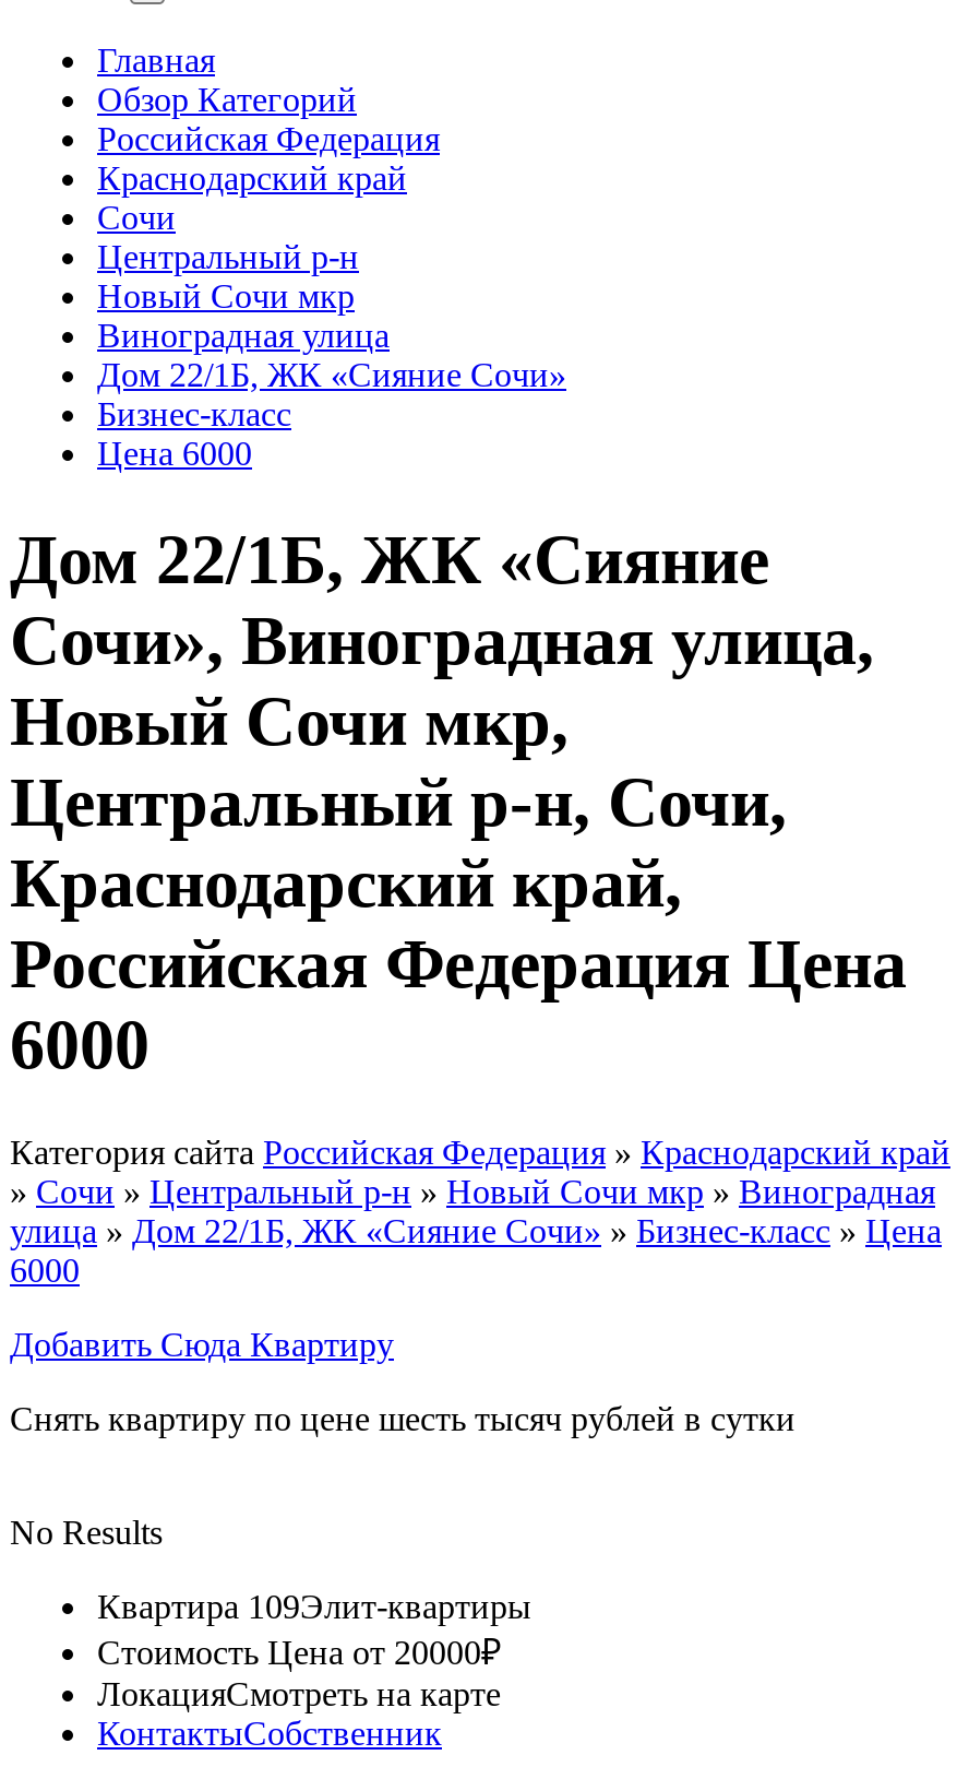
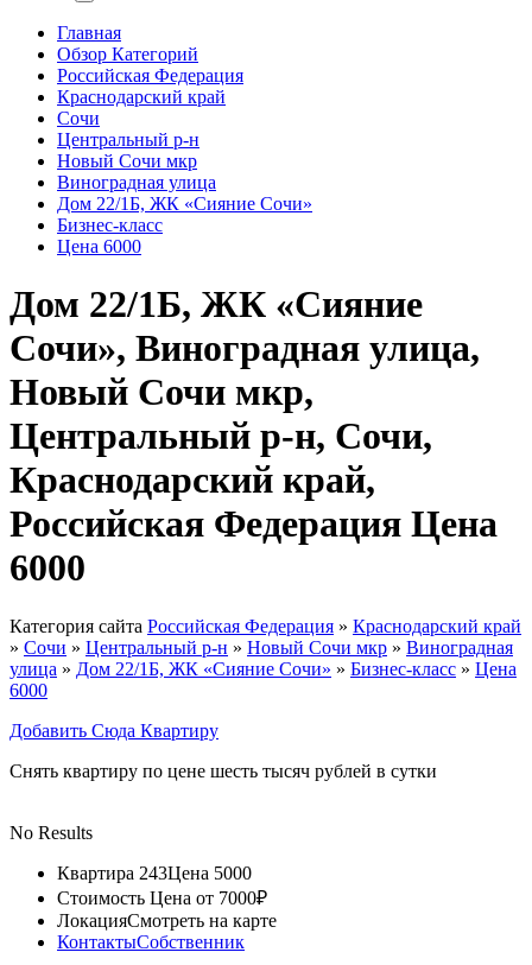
[97,1588,531,1671] Квартира 109Элит-квартиры | Стоимость Цена от 20000₽ -> [57,863,267,908] Квартира 243Цена 5000 | Стоимость Цена от 7000₽

